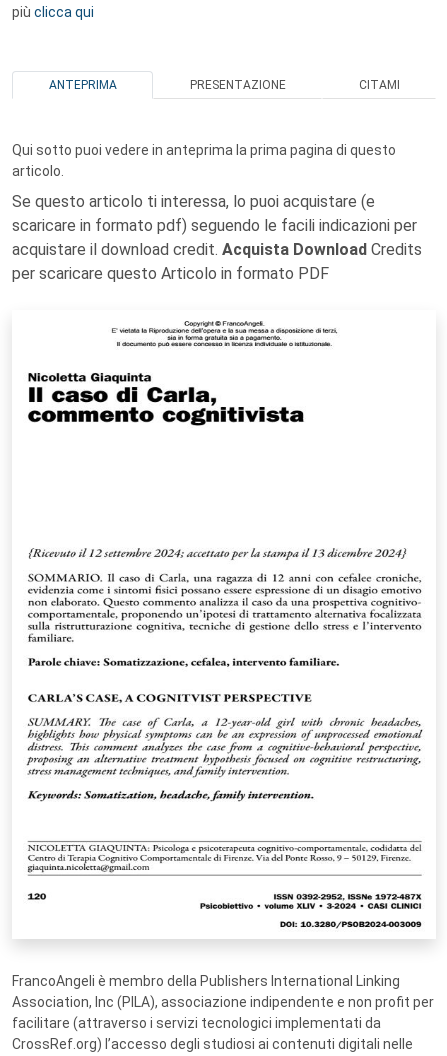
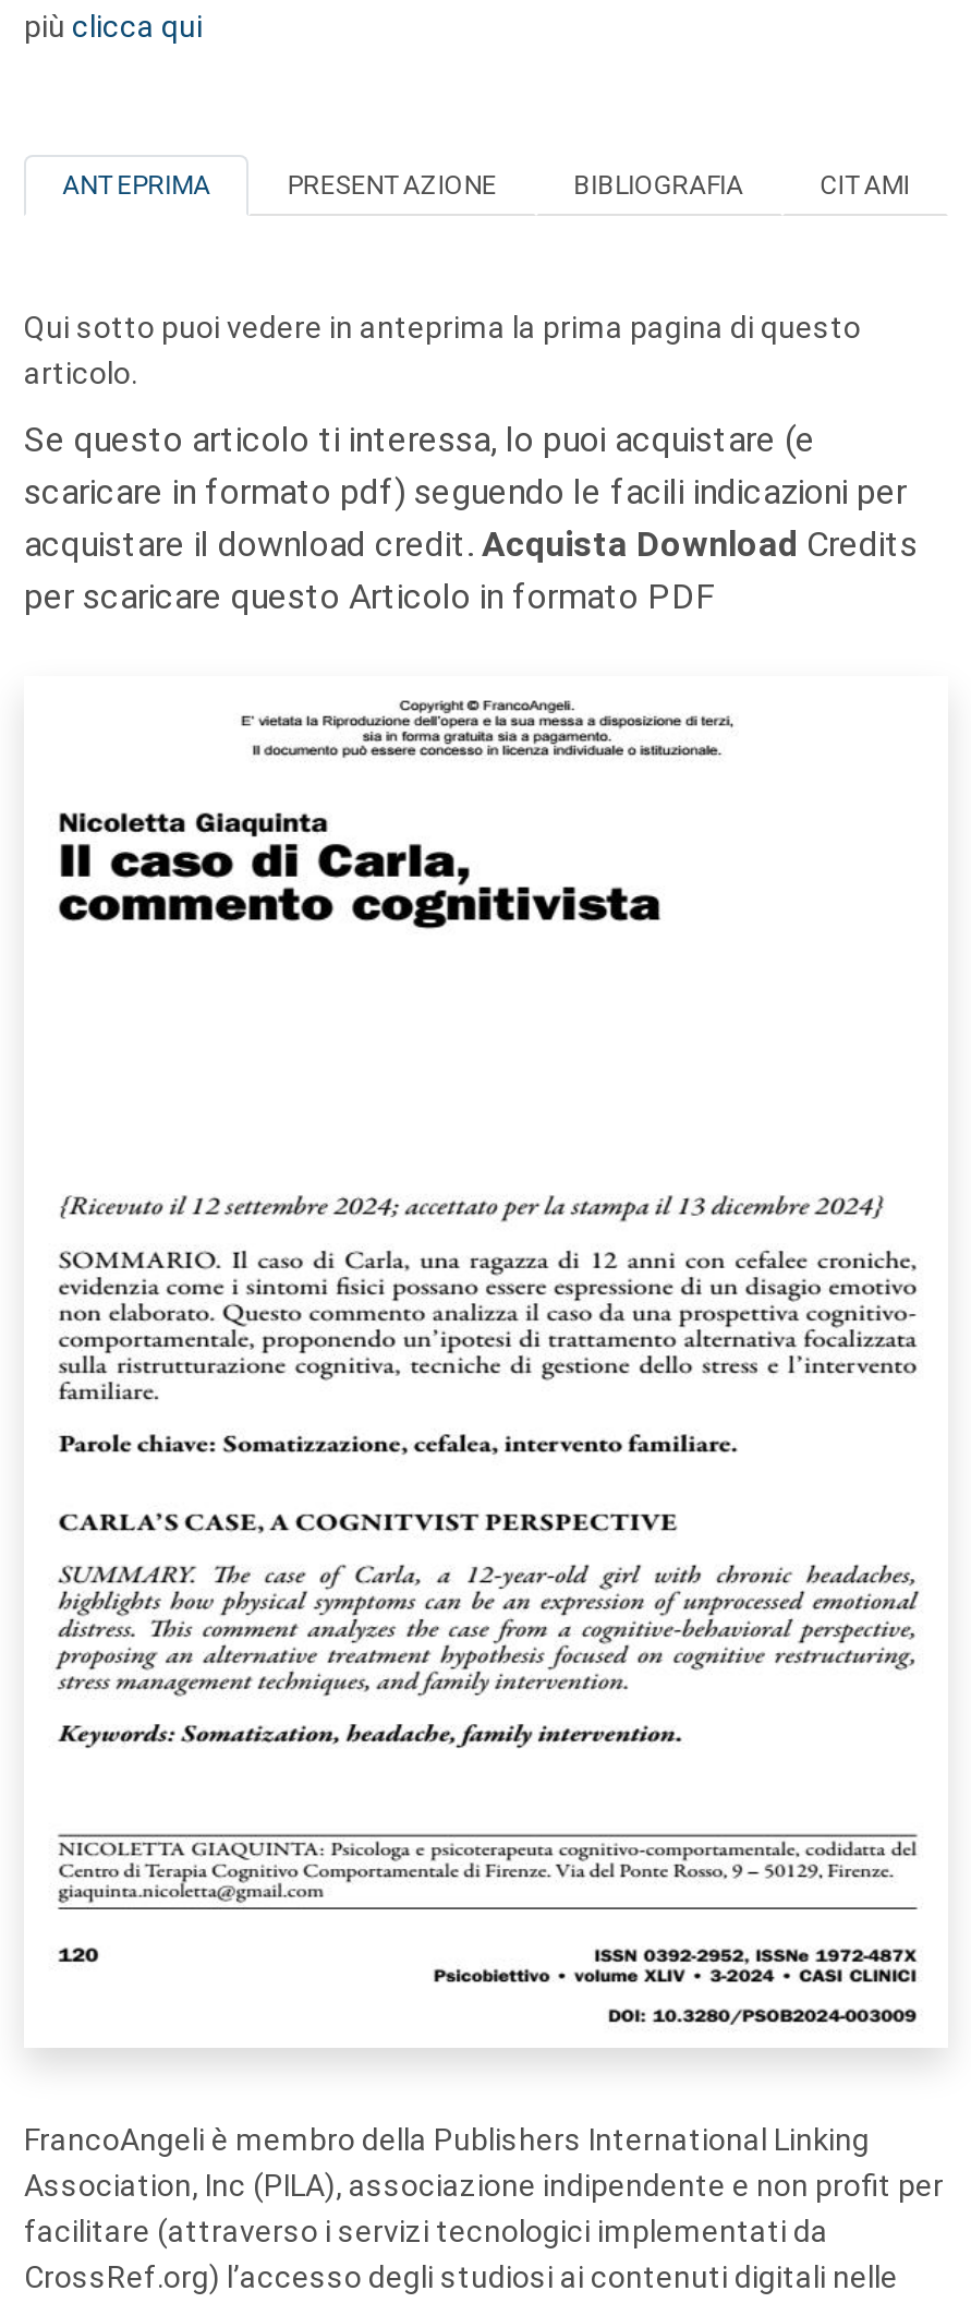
none -> [573,170,743,201] BIBLIOGRAFIA

